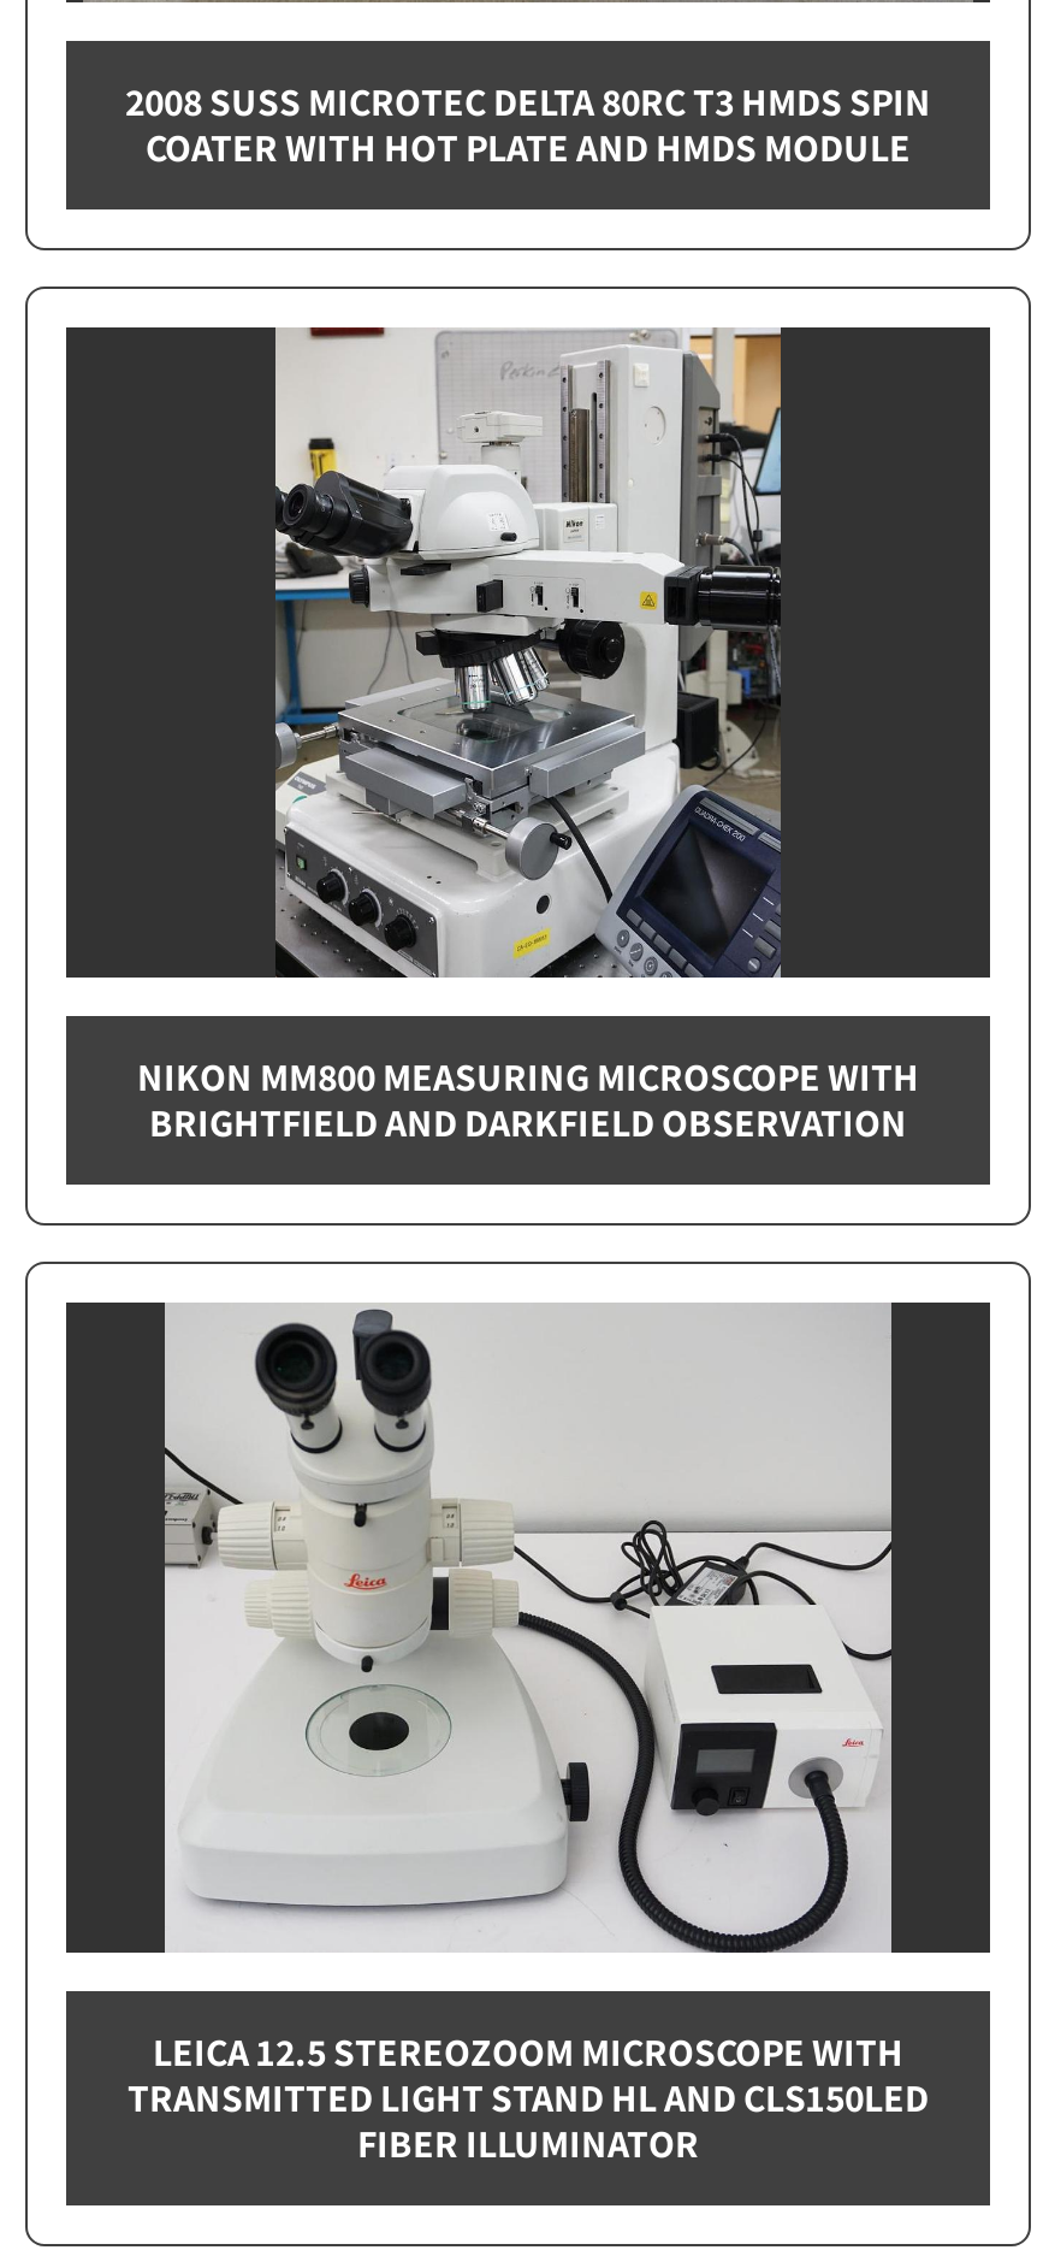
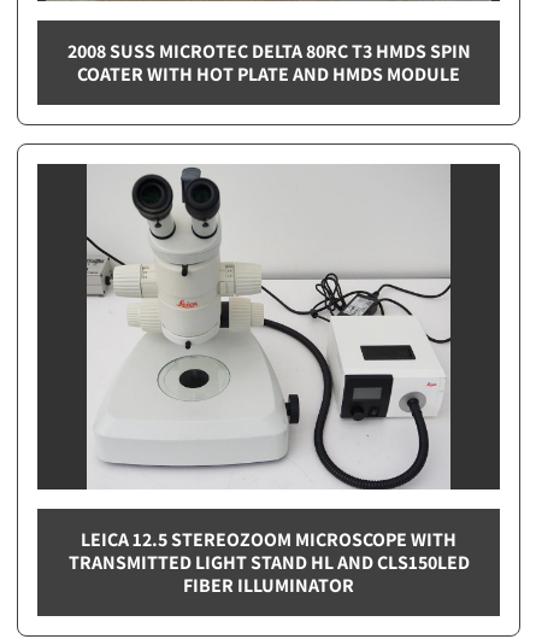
[137,327,919,1148] [image] | NIKON MM800 MEASURING MICROSCOPE WITH | BRIGHTFIELD AND DARKFIELD OBSERVATION -> none

